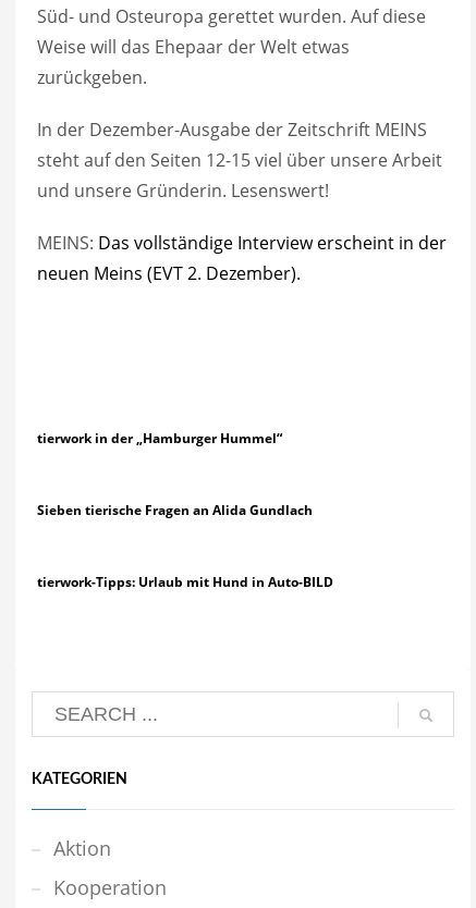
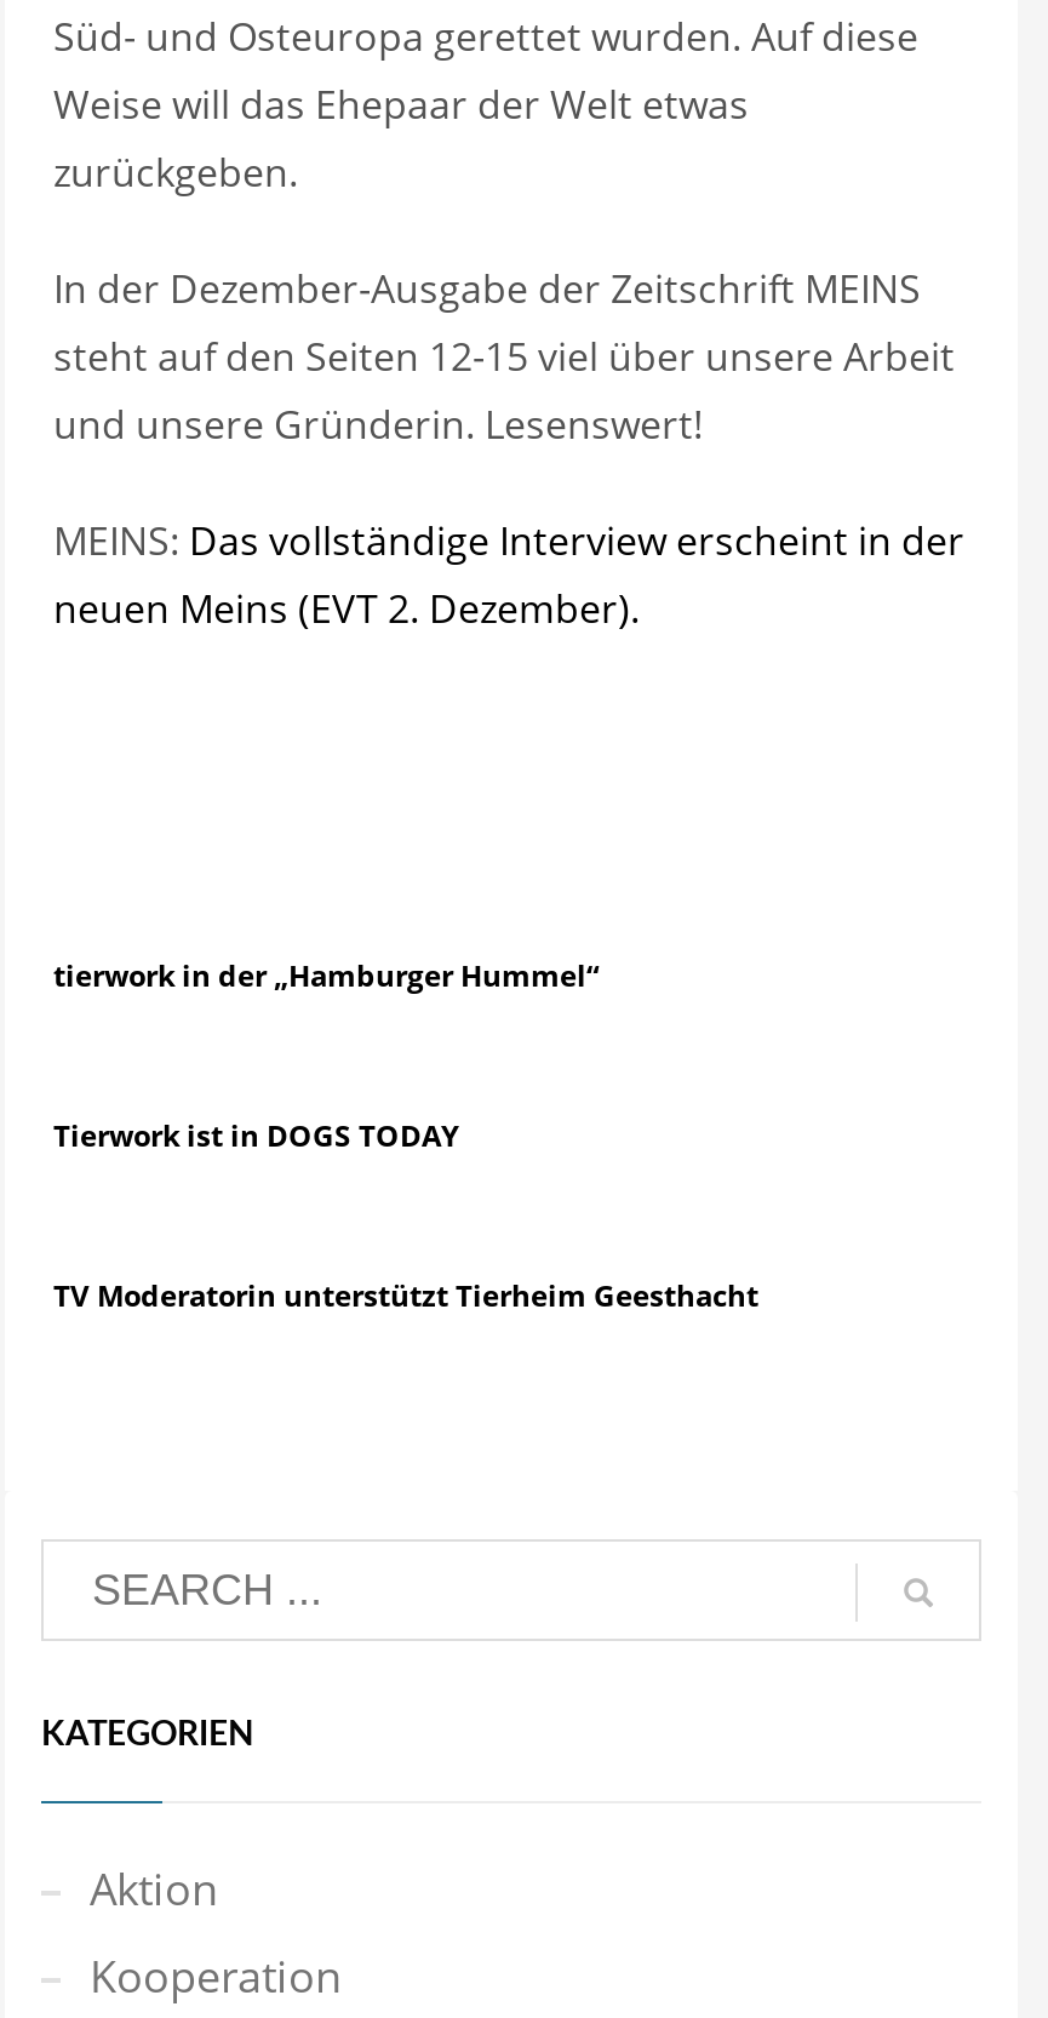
[37,501,313,519] Sieben tierische Fragen an Alida Gundlach -> [53,1115,458,1157] Tierwork ist in DOGS TODAY
[37,573,333,591] tierwork-Tipps: Urlaub mit Hund in Auto-BILD -> [53,1275,758,1316] TV Moderatorin unterstützt Tierheim Geesthacht

